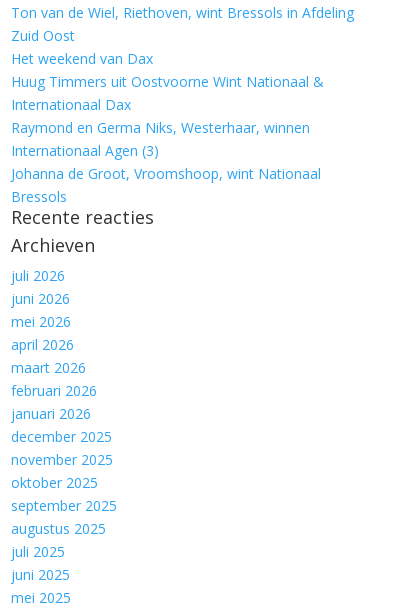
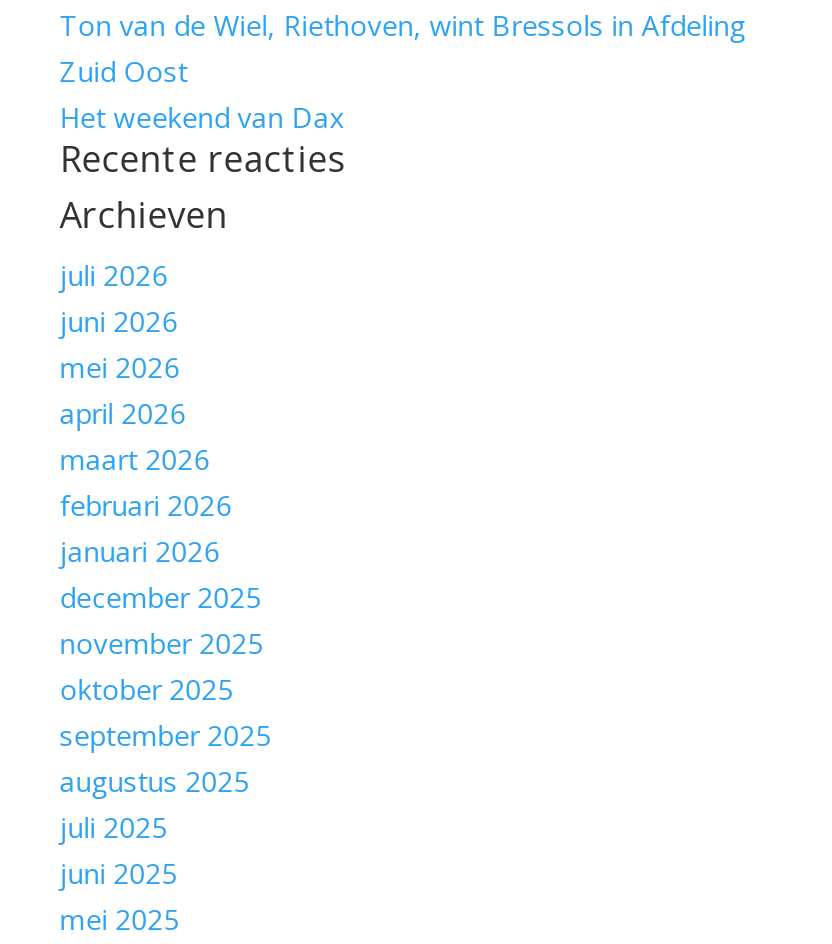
[11,72,324,206] Huug Timmers uit Oostvoorne Wint Nationaal & | Internationaal Dax | Raymond en Germa Niks, Westerhaar, winnen | Internationaal Agen (3) | Johanna de Groot, Vroomshoop, wint Nationaal | Bressols -> none

